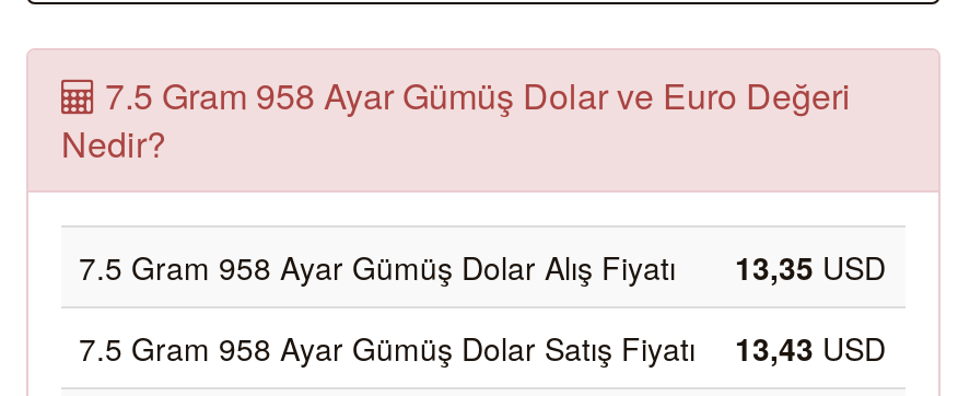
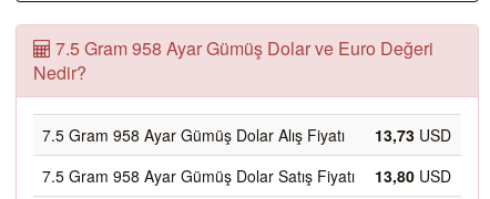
[79,245,886,289] 7.5 Gram 958 Ayar Gümüş Dolar Alış Fiyatı 13,35 USD -> [42,124,451,146] 7.5 Gram 958 Ayar Gümüş Dolar Alış Fiyatı 13,73 USD
[79,326,886,370] 7.5 Gram 958 Ayar Gümüş Dolar Satış Fiyatı 13,43 USD -> [42,165,451,187] 7.5 Gram 958 Ayar Gümüş Dolar Satış Fiyatı 13,80 USD

